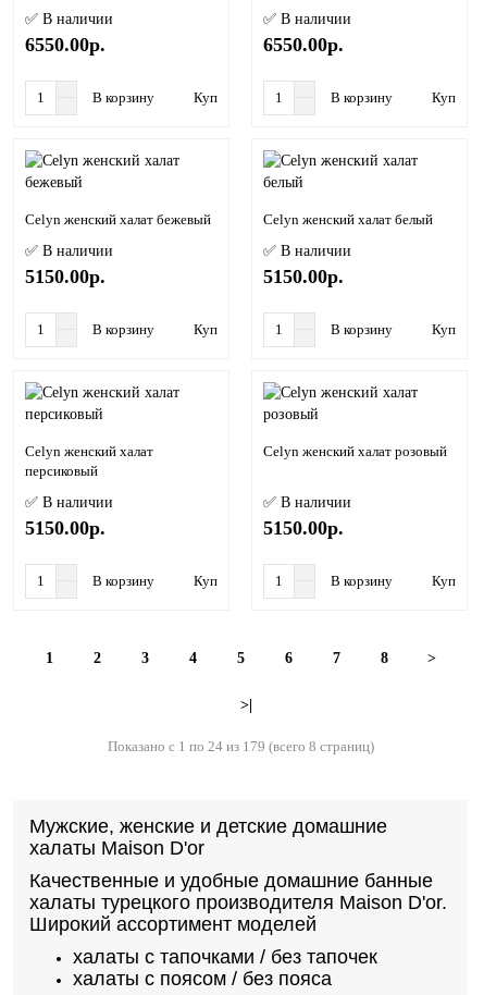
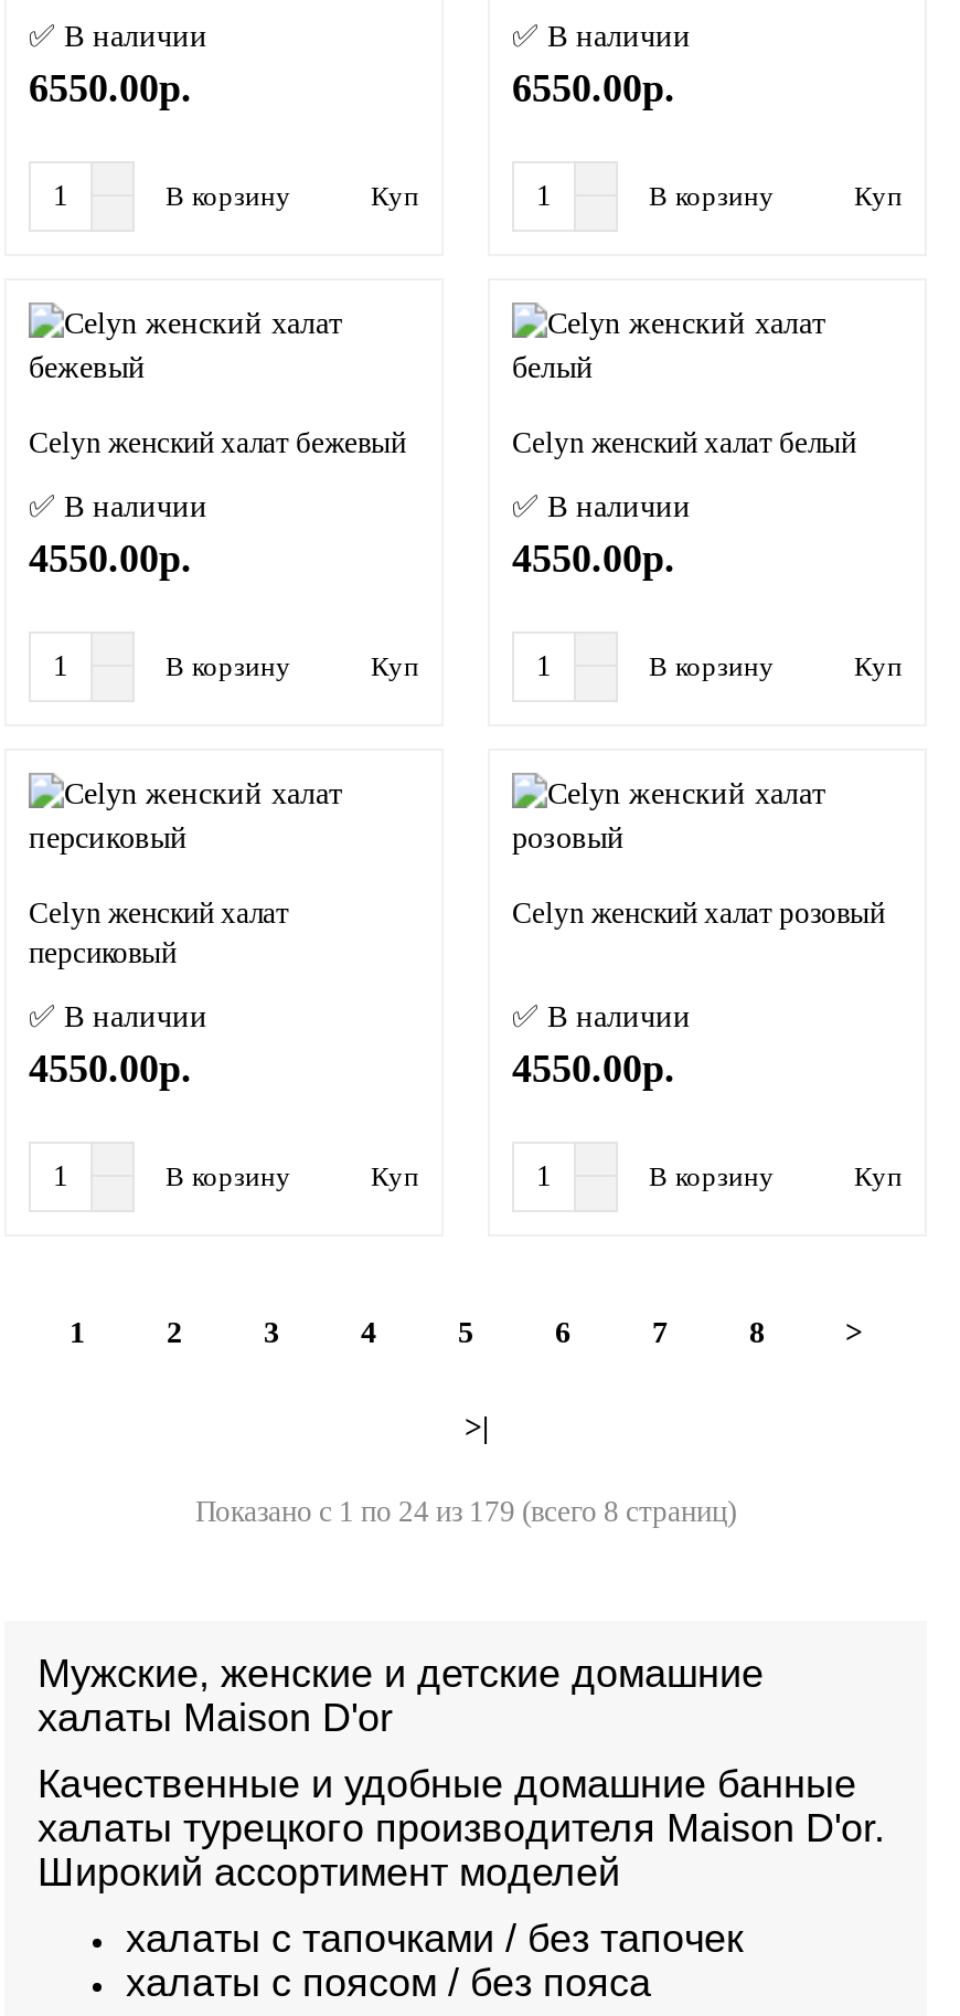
[25,266,106,287] 5150.00р. -> [29,537,192,581] 4550.00р.
[263,266,344,287] 5150.00р. -> [512,537,675,581] 4550.00р.
[25,517,106,539] 5150.00р. -> [29,1047,192,1091] 4550.00р.
[263,517,344,539] 5150.00р. -> [512,1047,675,1091] 4550.00р.

